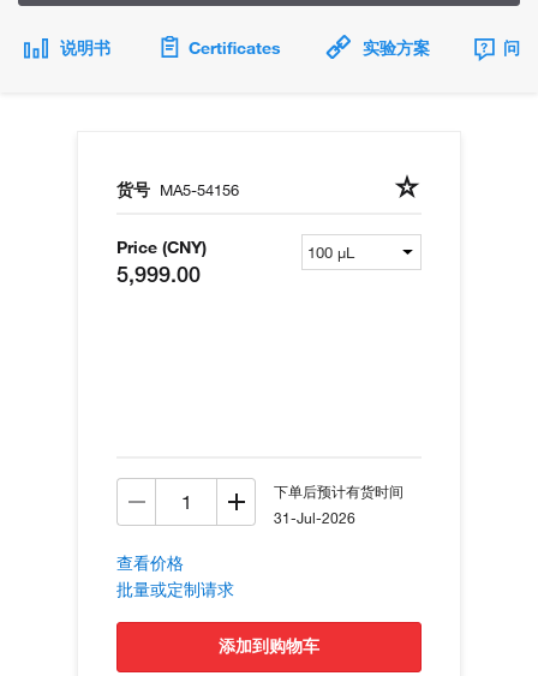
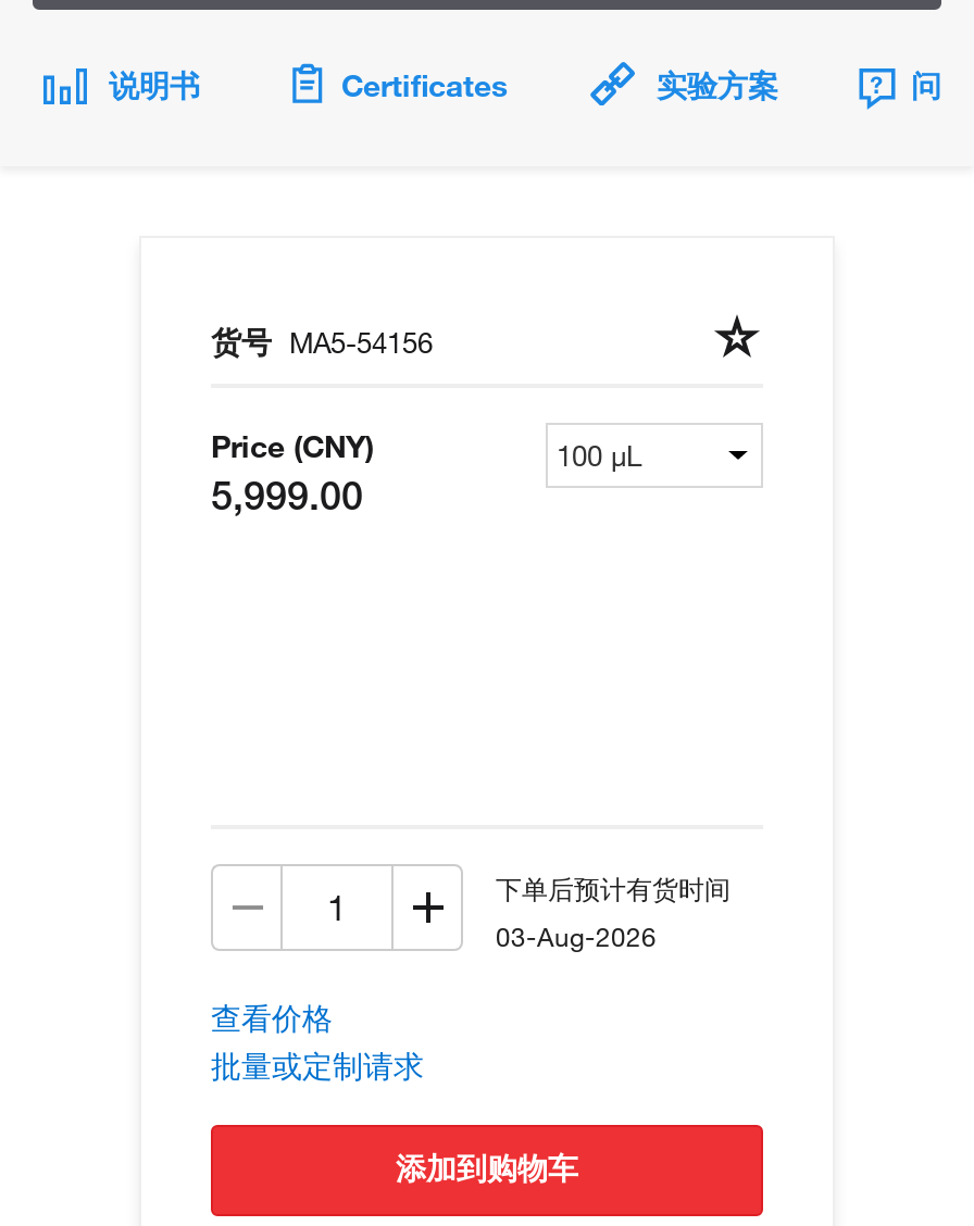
[274,508,355,527] 31-Jul-2026 -> [496,918,657,953] 03-Aug-2026

